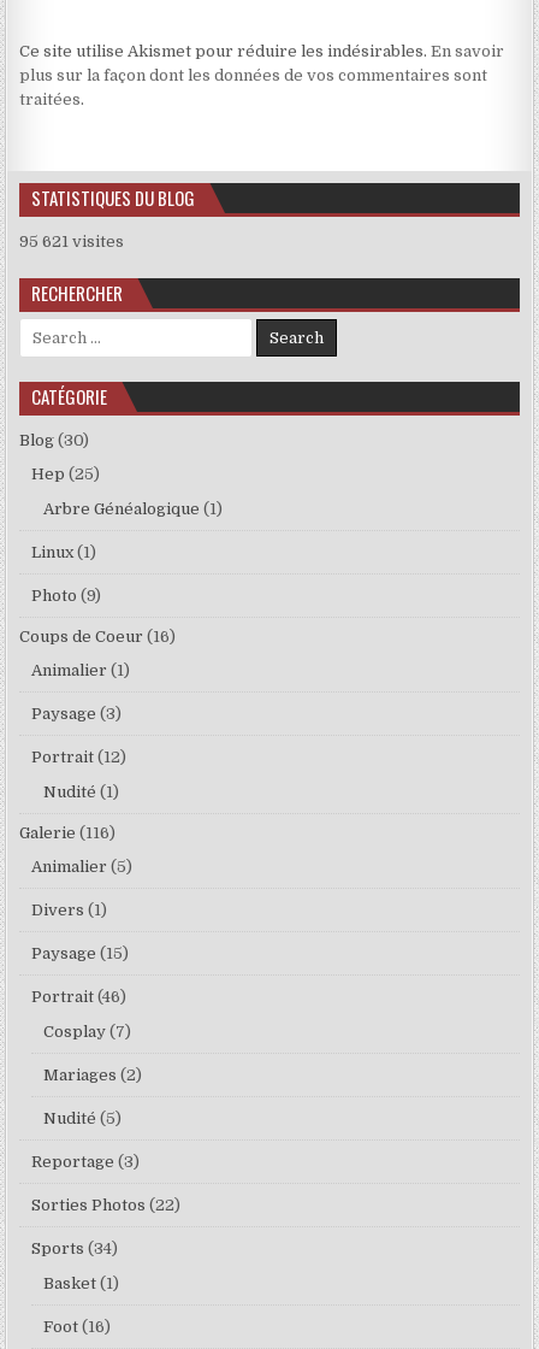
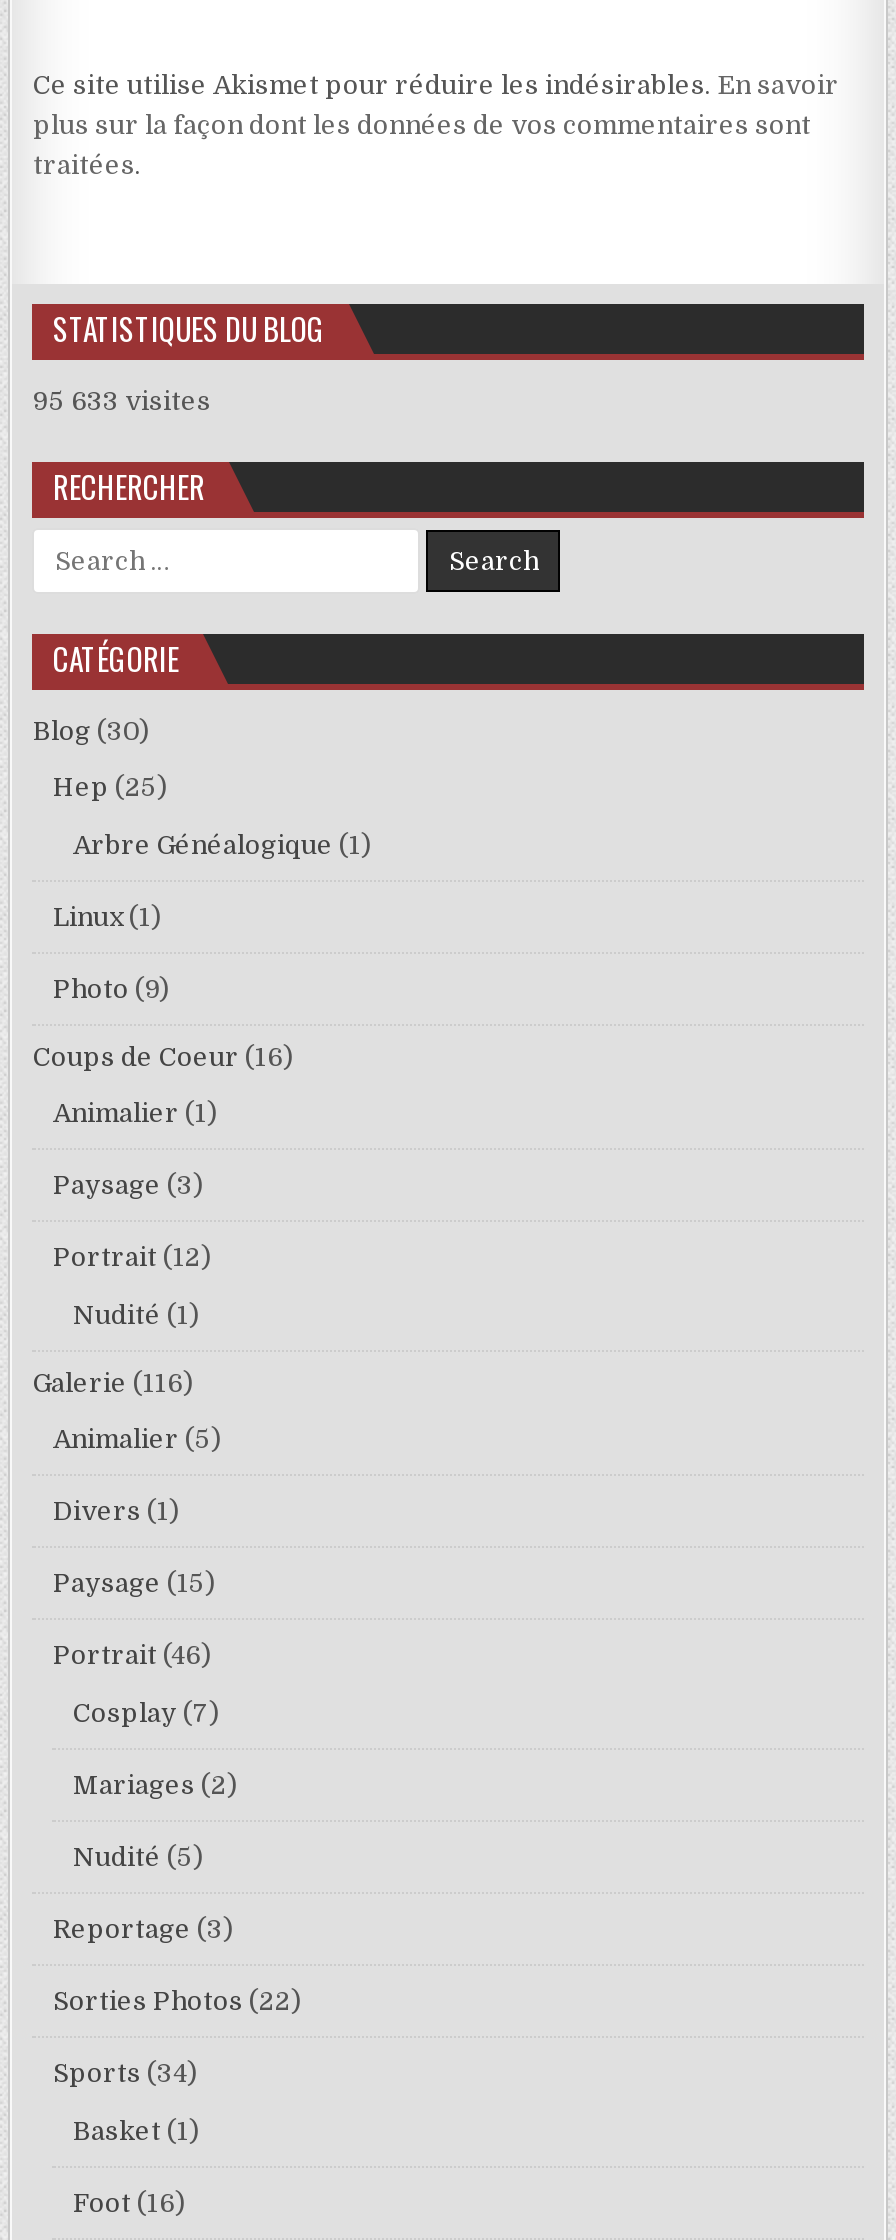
[20,232,125,251] 95 621 visites -> [33,386,211,416] 95 633 visites

